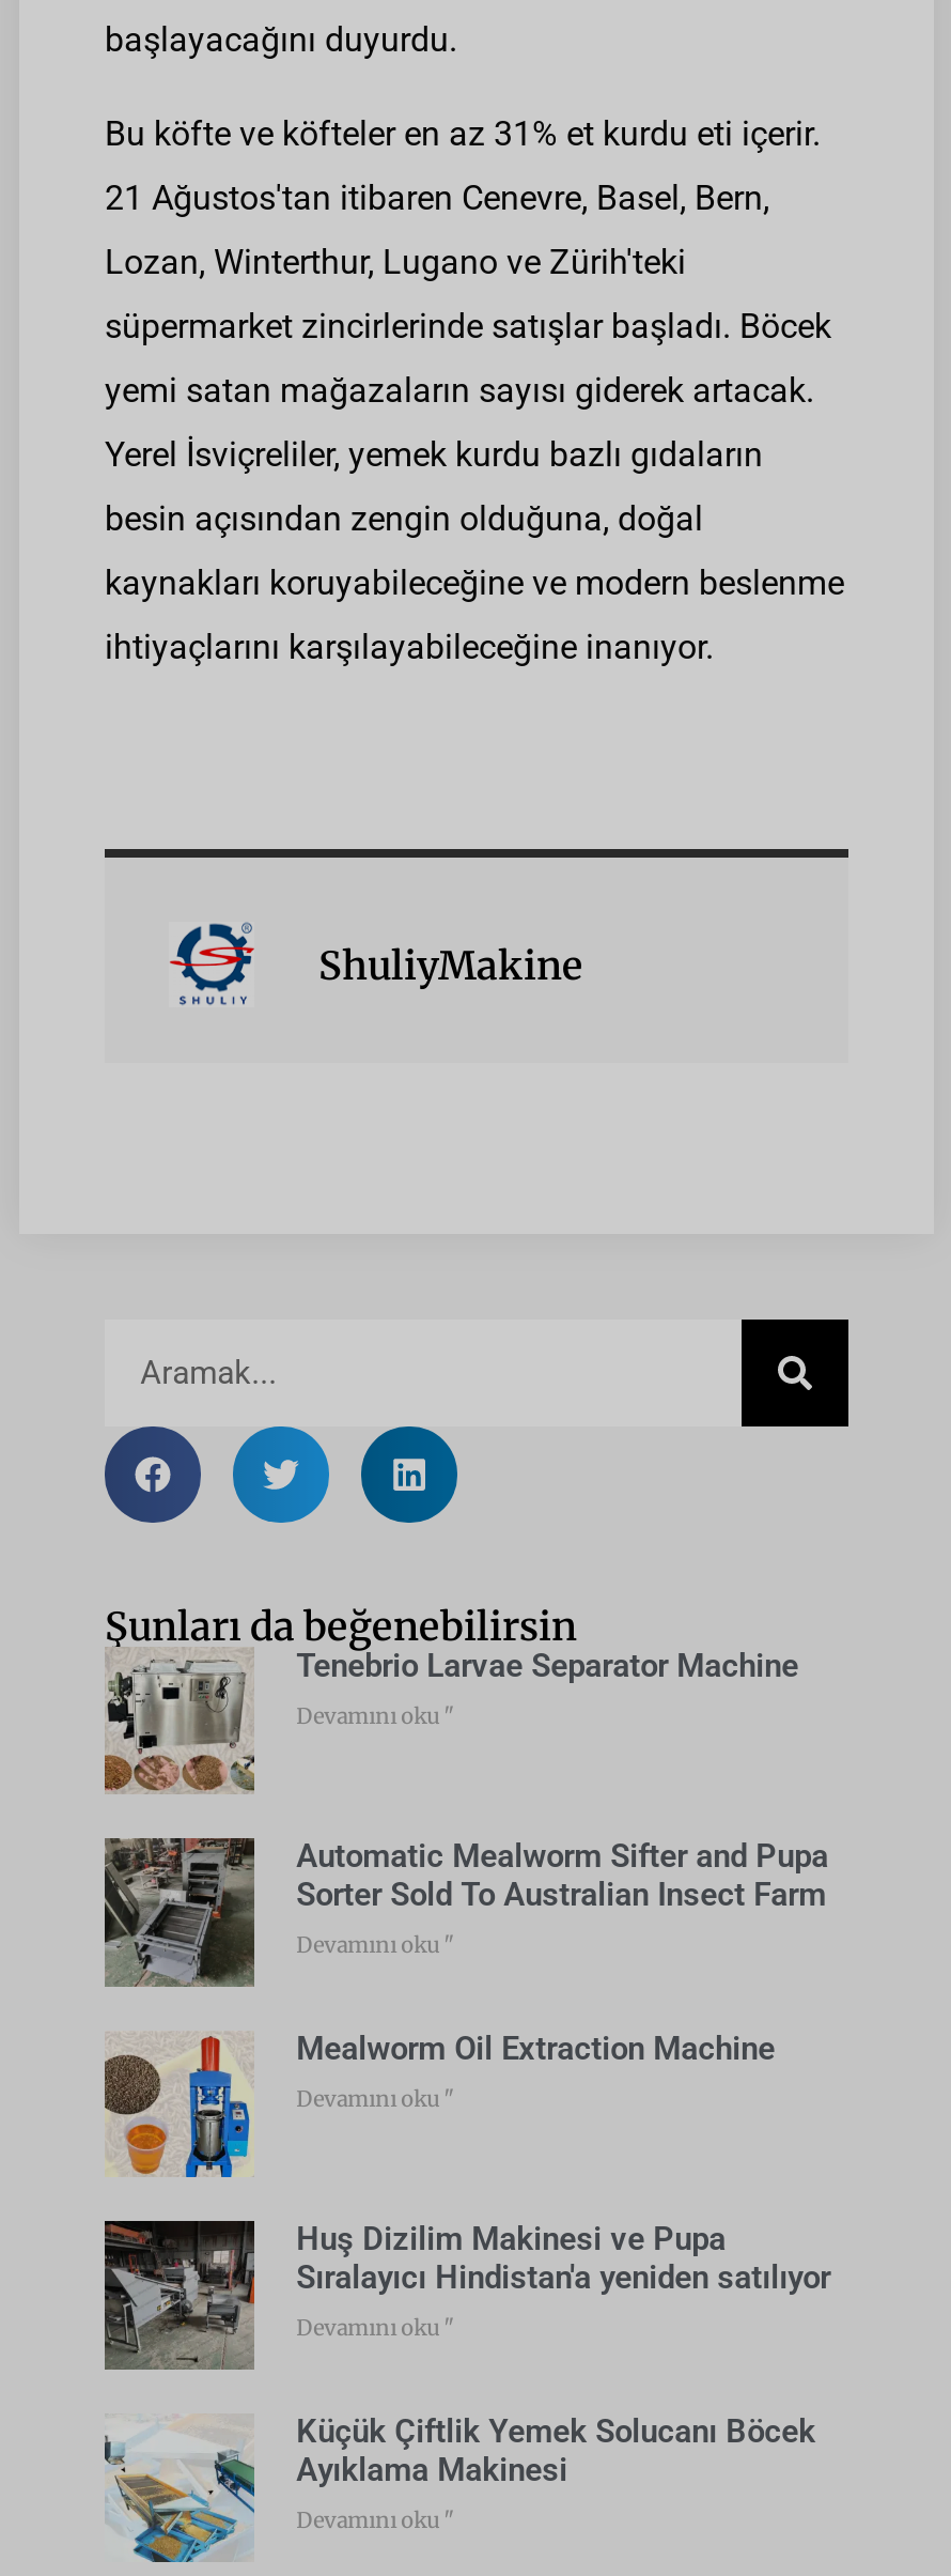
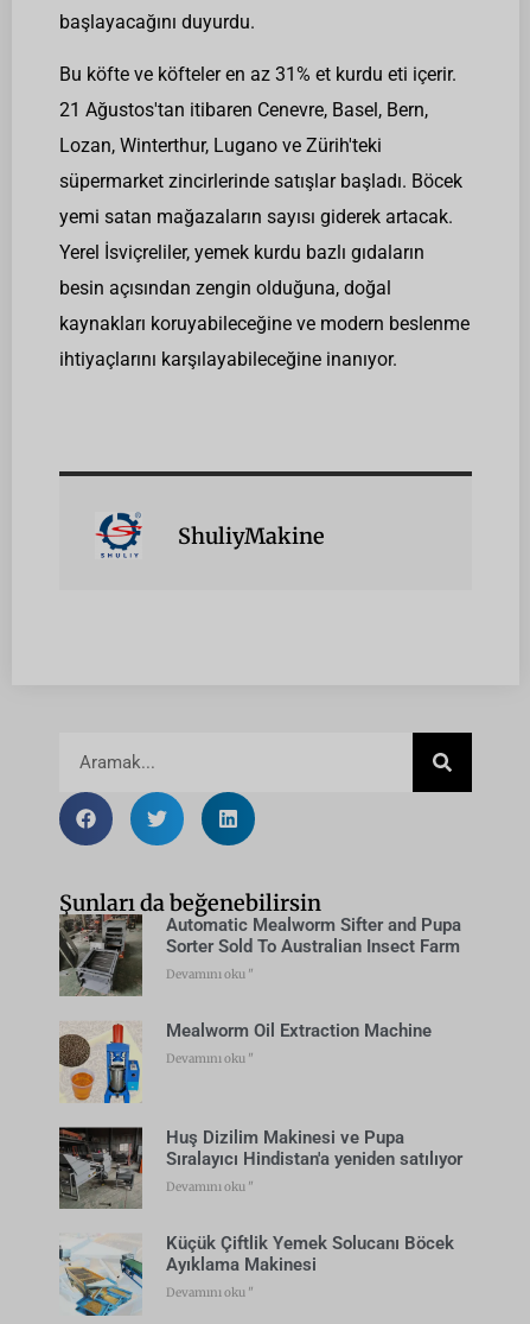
[103,1646,798,1792] [image] | Tenebrio Larvae Separator Machine | Devamını oku " -> none

